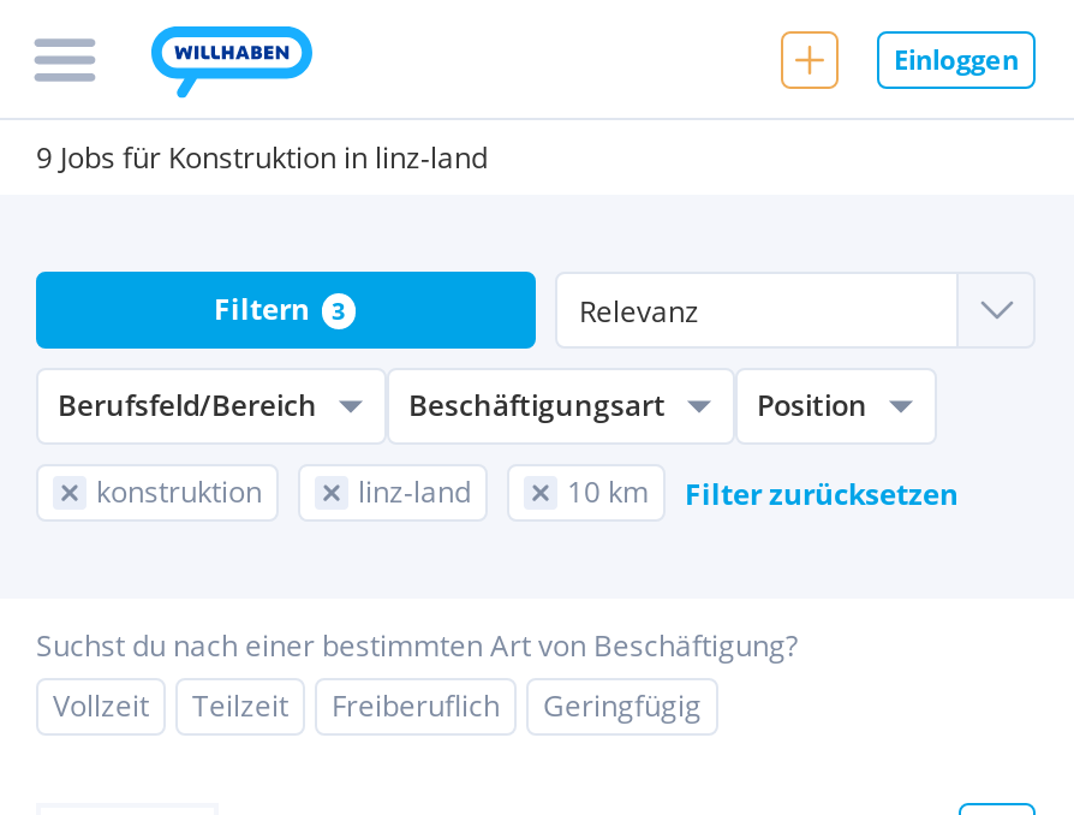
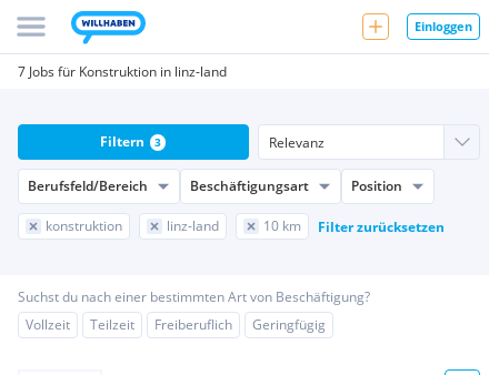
[36,137,488,178] 9 Jobs für Konstruktion in linz-land -> [18,62,227,81] 7 Jobs für Konstruktion in linz-land

